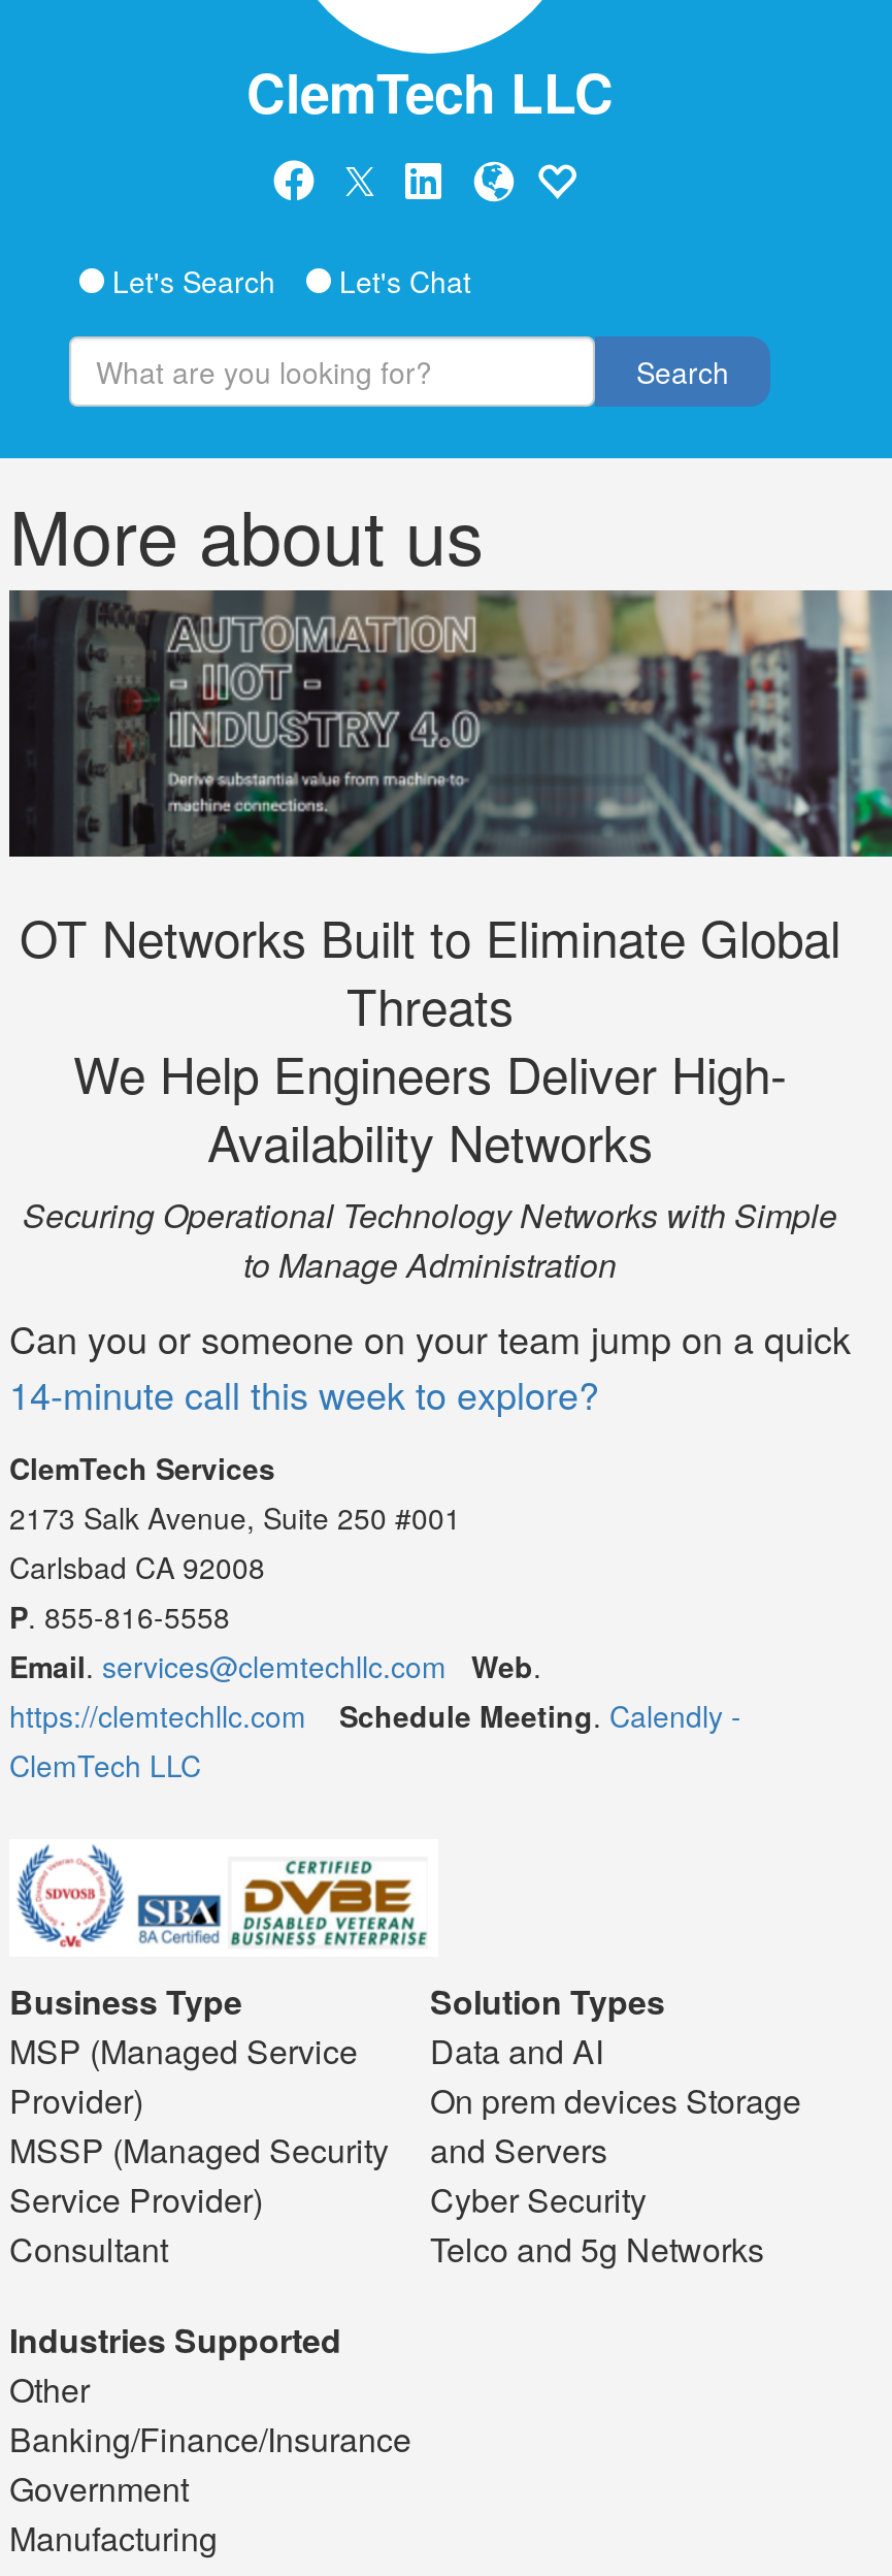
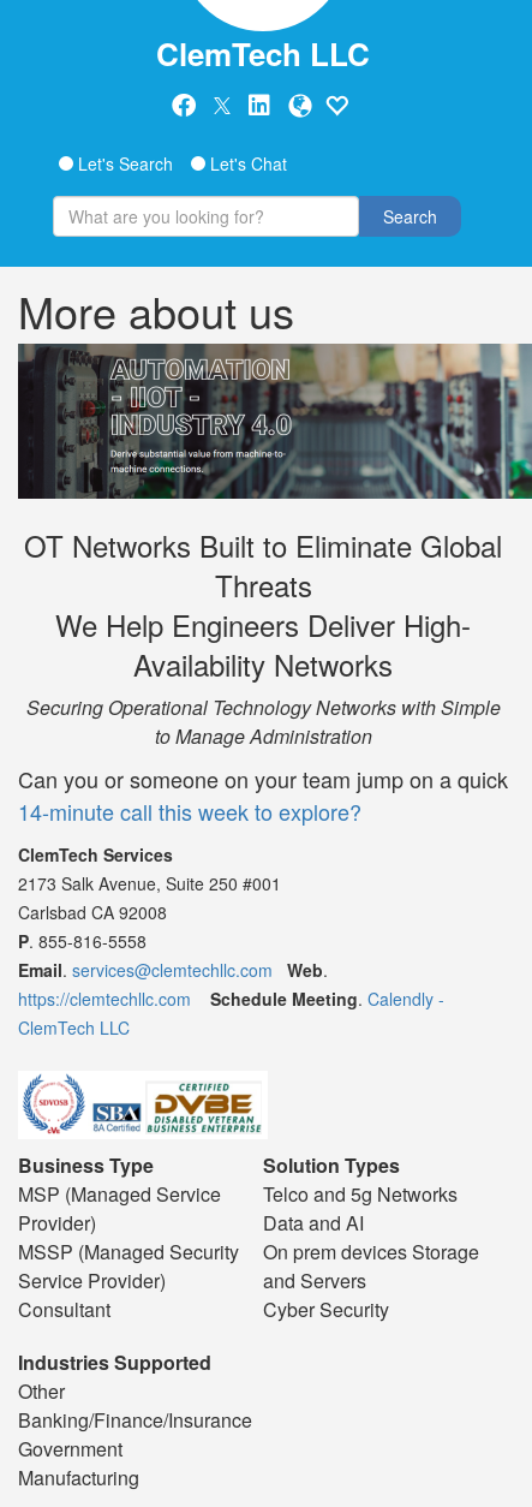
moved [430,2027,801,2223] -> [263,1209,479,1323]: Data and AI | On prem devices Storage | and Servers | Cyber Security
moved [430,2225,764,2273] -> [263,1180,458,1208]: Telco and 5g Networks

